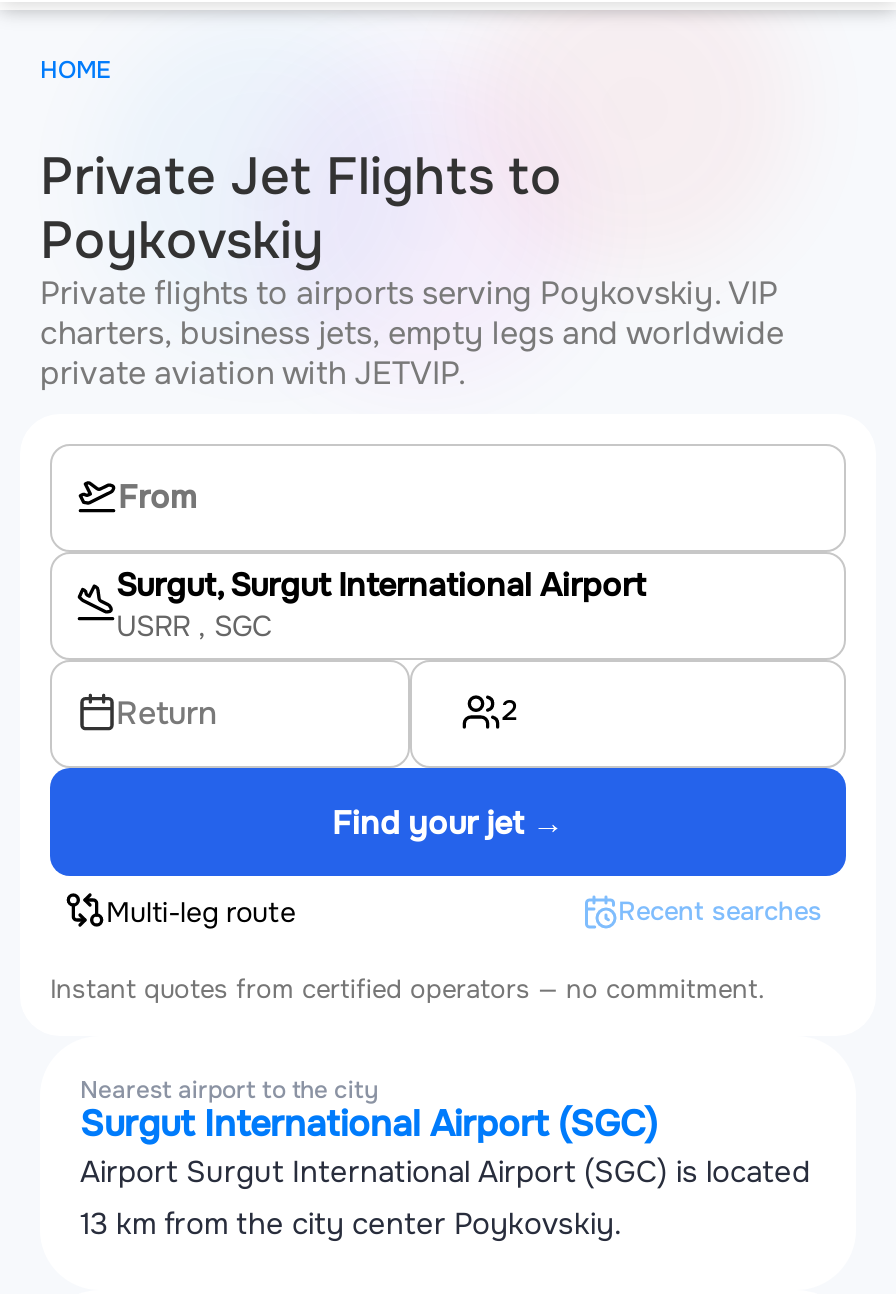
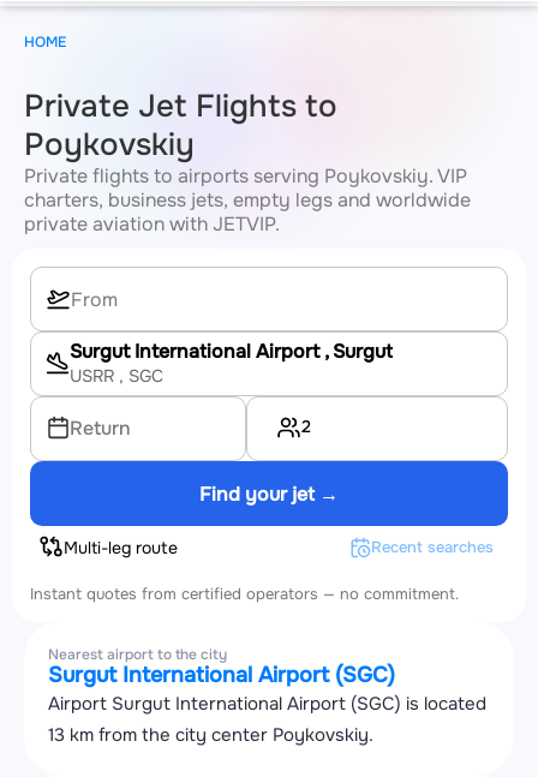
[116,565,646,607] Surgut, Surgut International Airport -> [70,339,393,364] Surgut International Airport, Surgut

